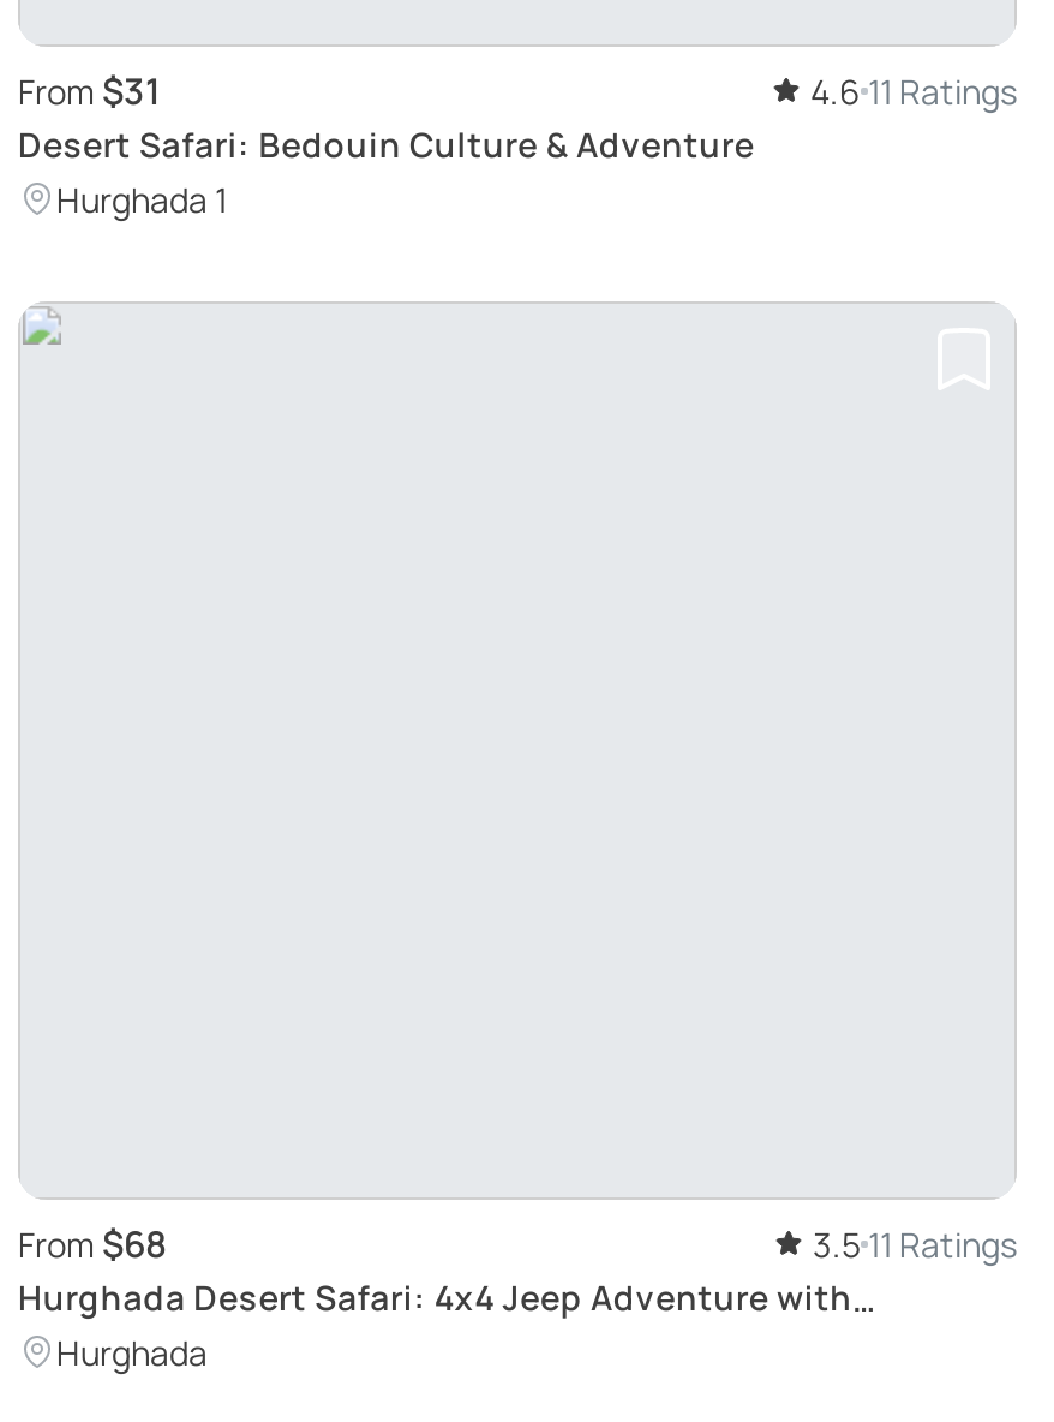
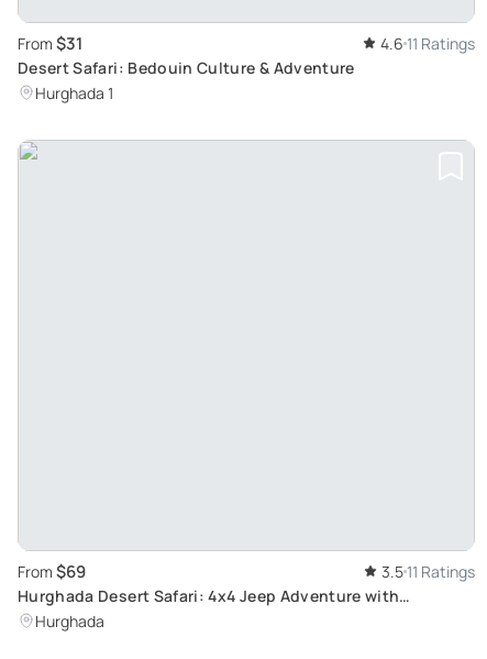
[18,1220,167,1271] From $68 -> [18,561,86,584] From $69

